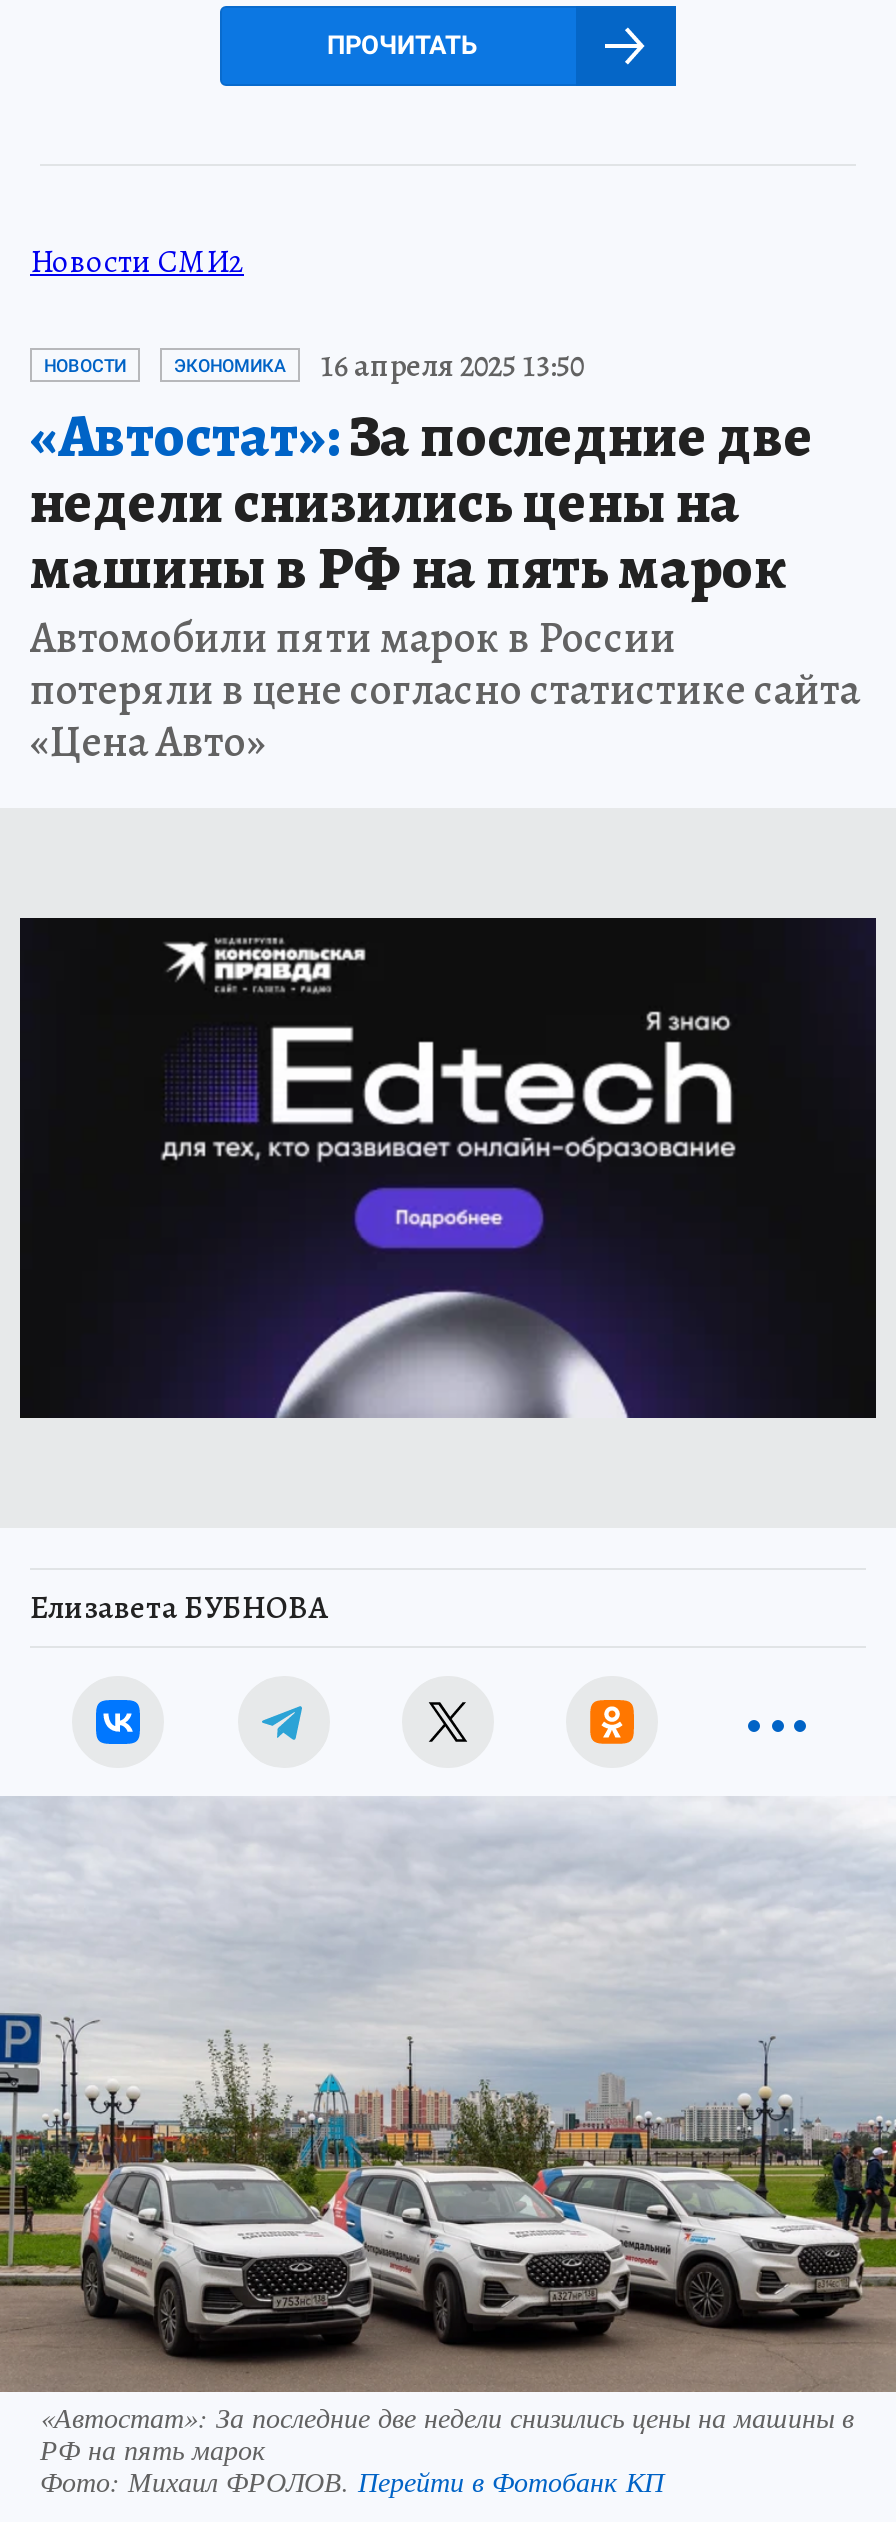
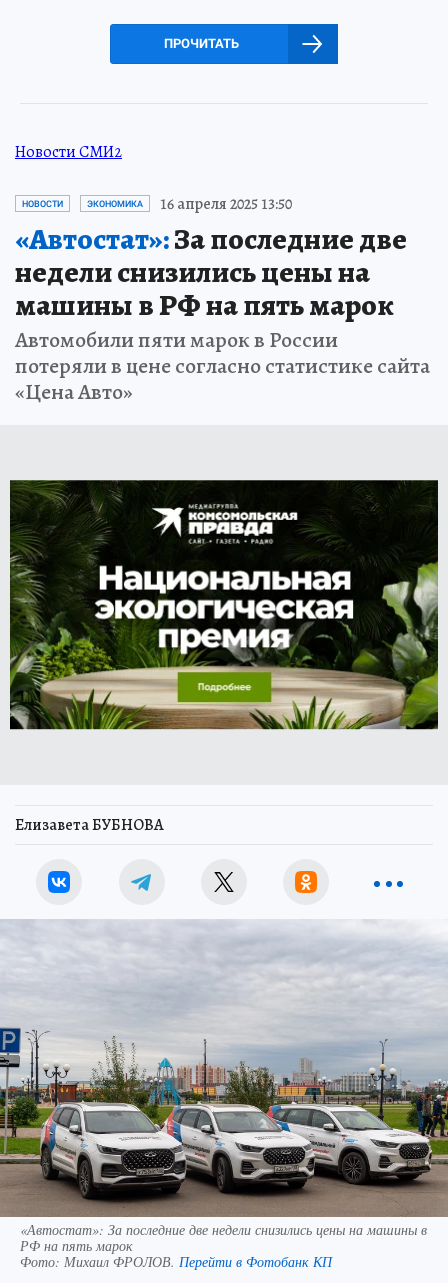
[18,918,878,1420] [image] -> [9,480,439,730] [image]

